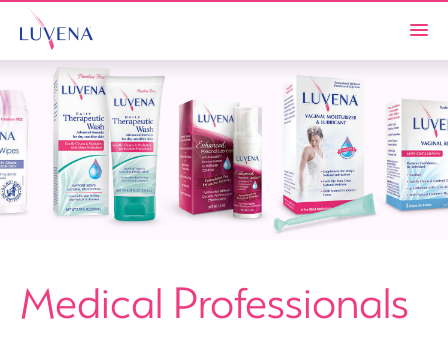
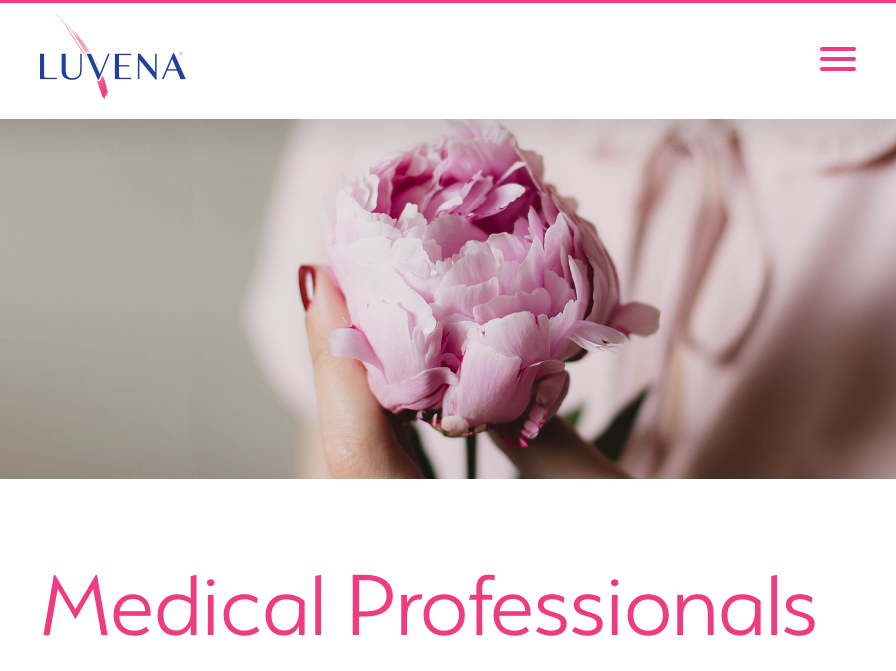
[3,61,445,240] [image] -> [6,119,890,481] [image]

